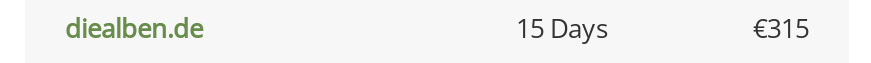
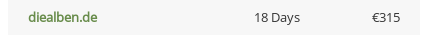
[516,10,608,46] 15 Days -> [253,8,299,26] 18 Days

